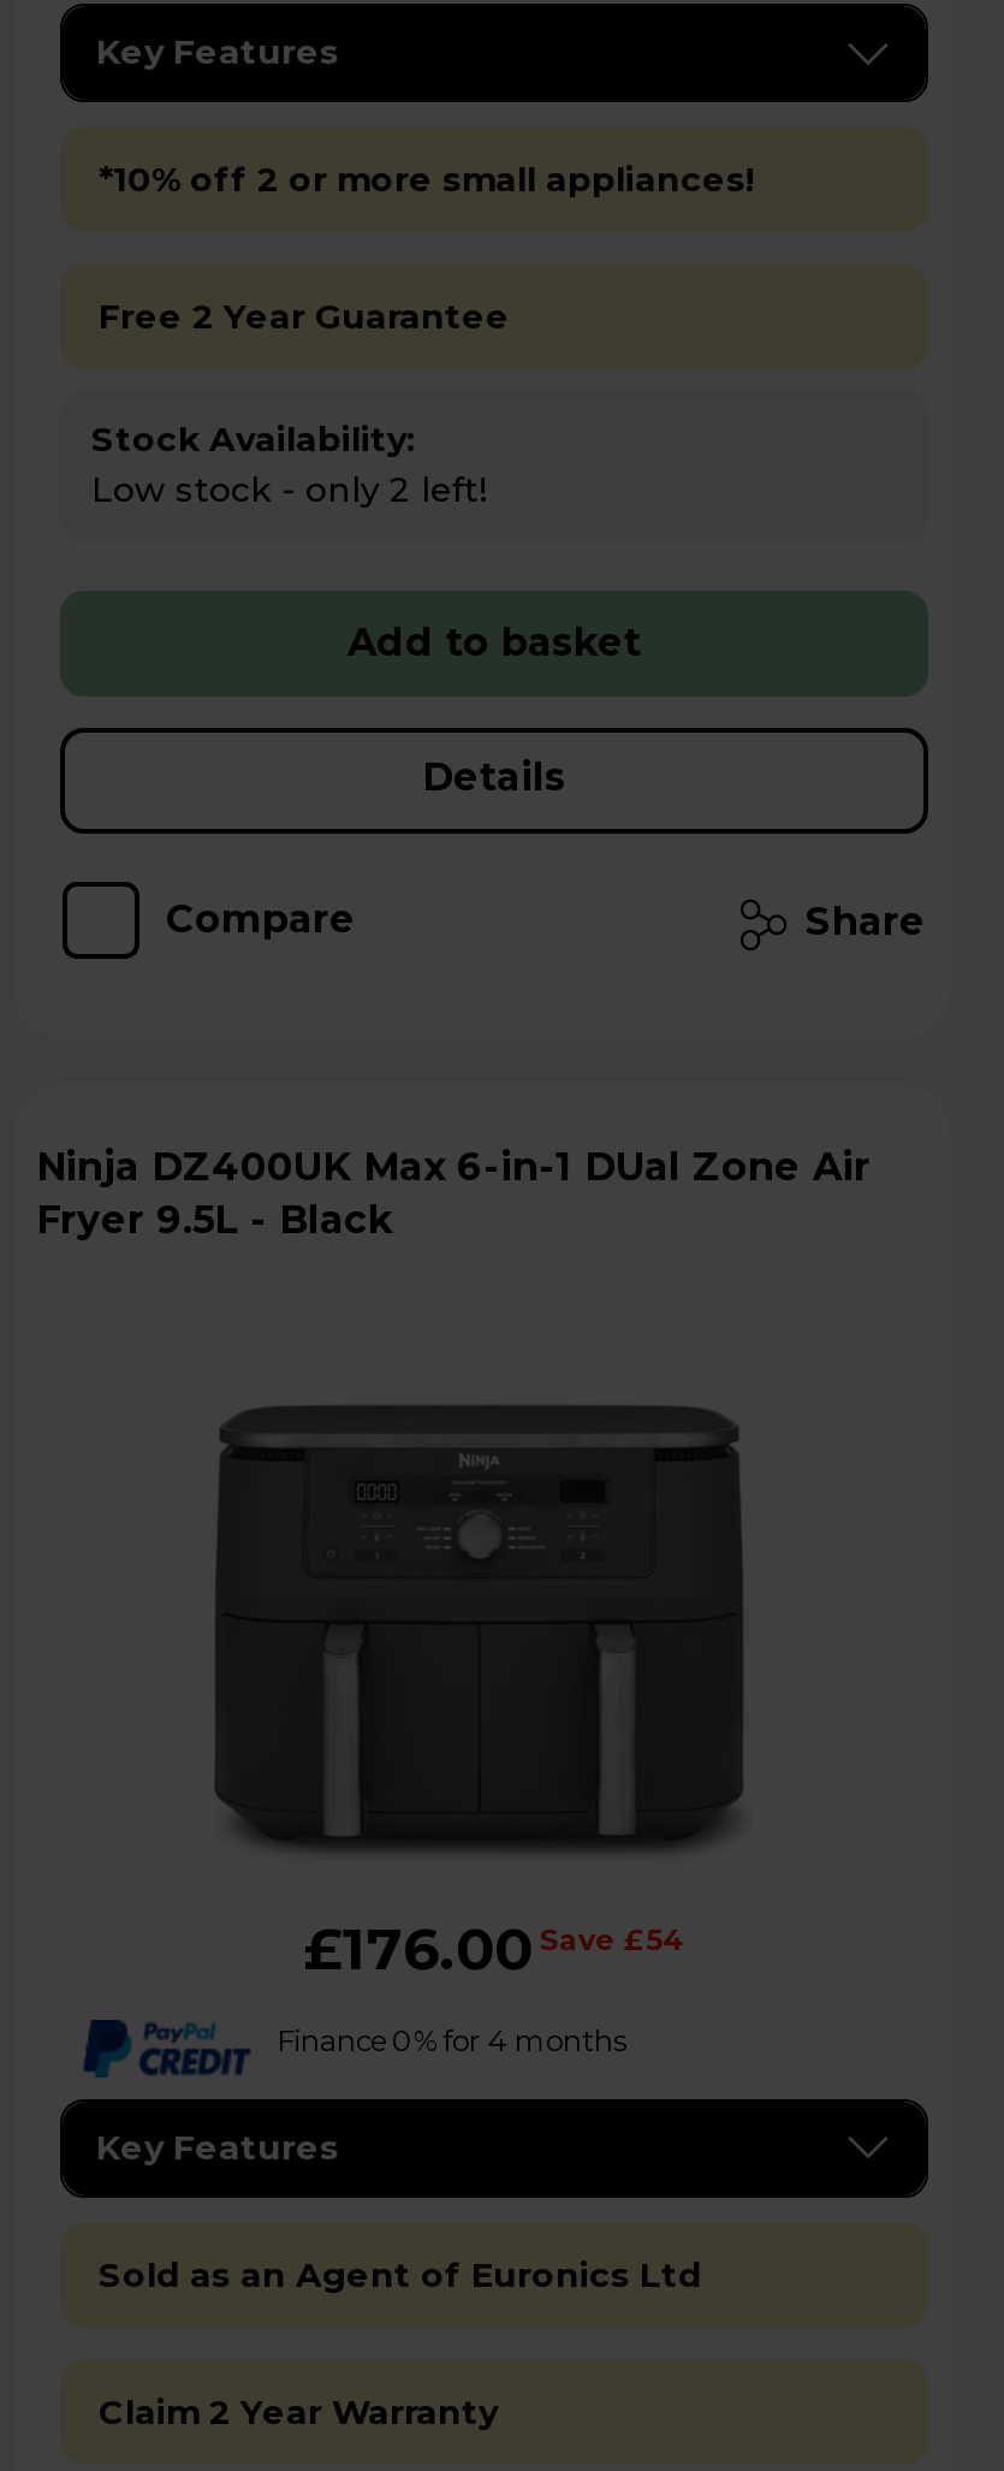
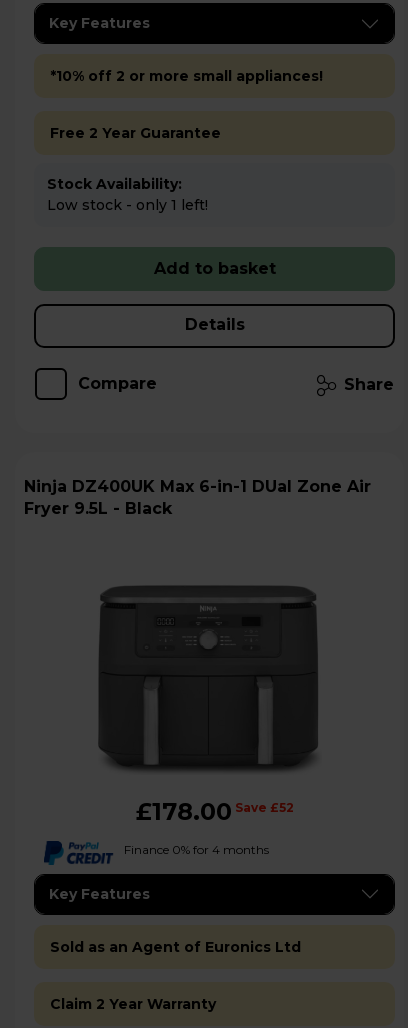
[91,469,486,512] Low stock - only 2 left! -> [47,196,208,214] Low stock - only 1 left!
[304,1915,684,1984] £176.00 Save £54 -> [135,797,293,826] £178.00 Save £52

